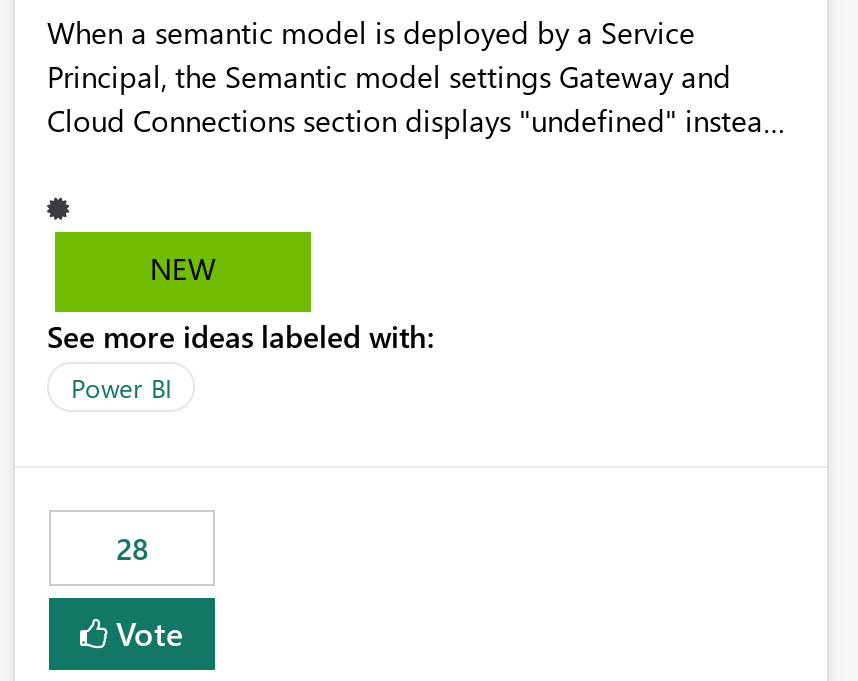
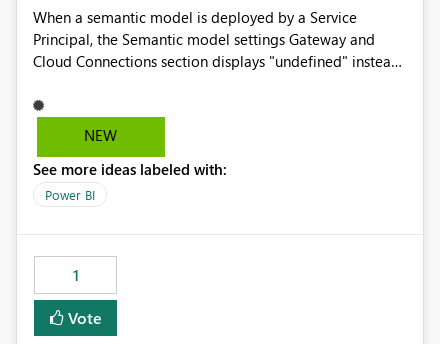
[116,529,148,569] 28 -> [72,265,78,285] 1

